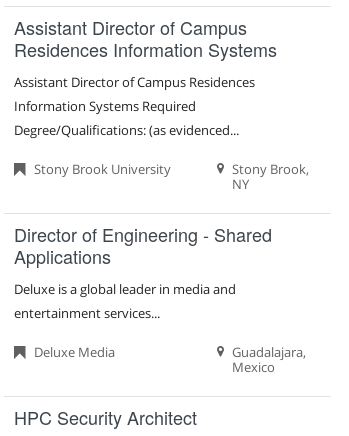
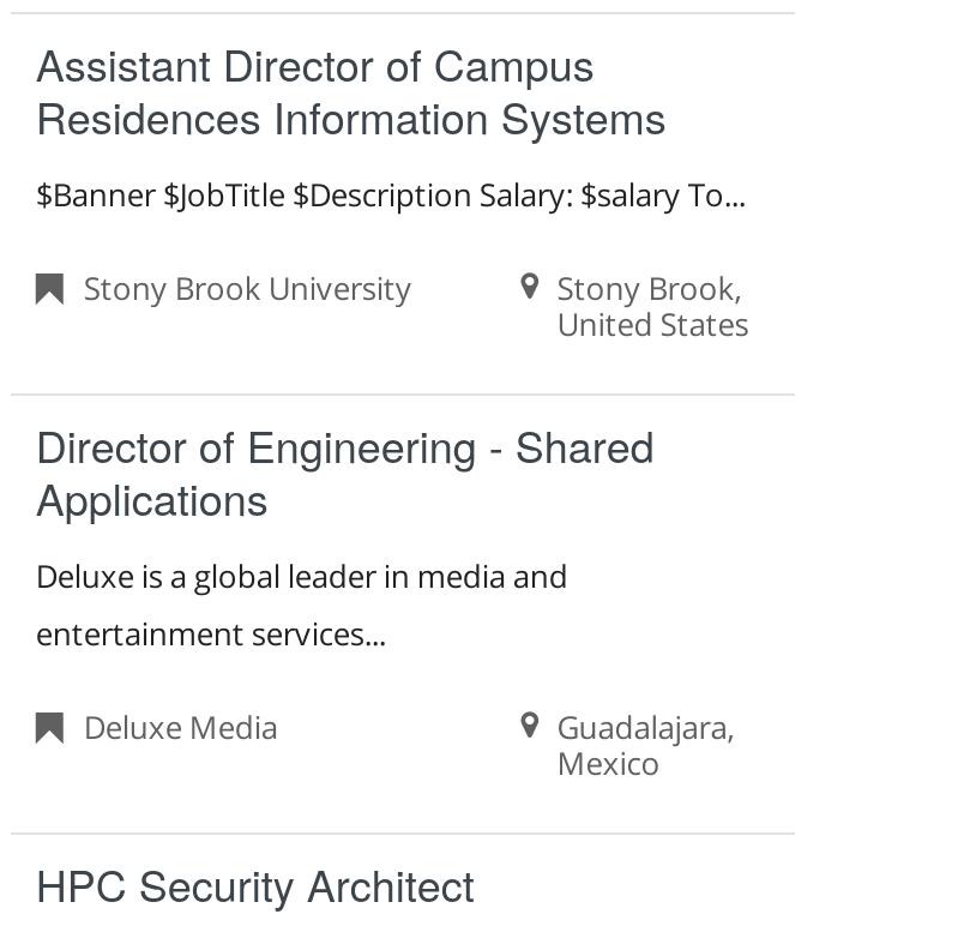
[14,73,255,139] Assistant Director of Campus Residences | Information Systems Required | Degree/Qualifications: (as evidenced... -> [36,173,746,216] $Banner $JobTitle $Description Salary: $salary To...
[232,175,249,193] NY -> [557,302,749,345] United States

